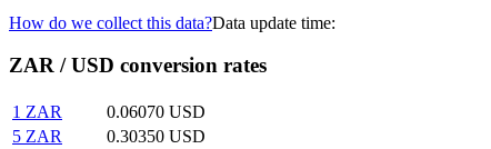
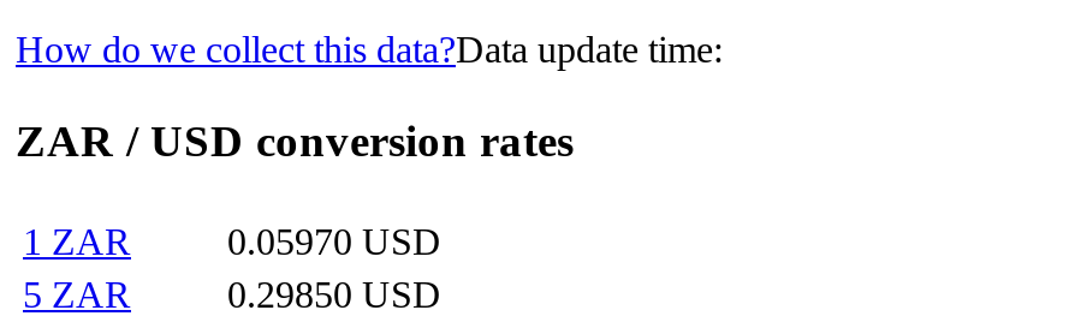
[107,102,206,121] 0.06070 USD -> [227,221,441,262] 0.05970 USD
[107,127,206,146] 0.30350 USD -> [227,274,441,315] 0.29850 USD

